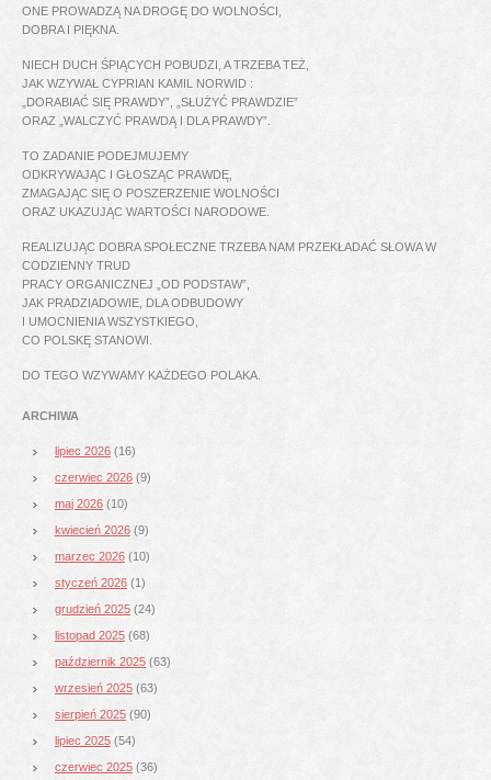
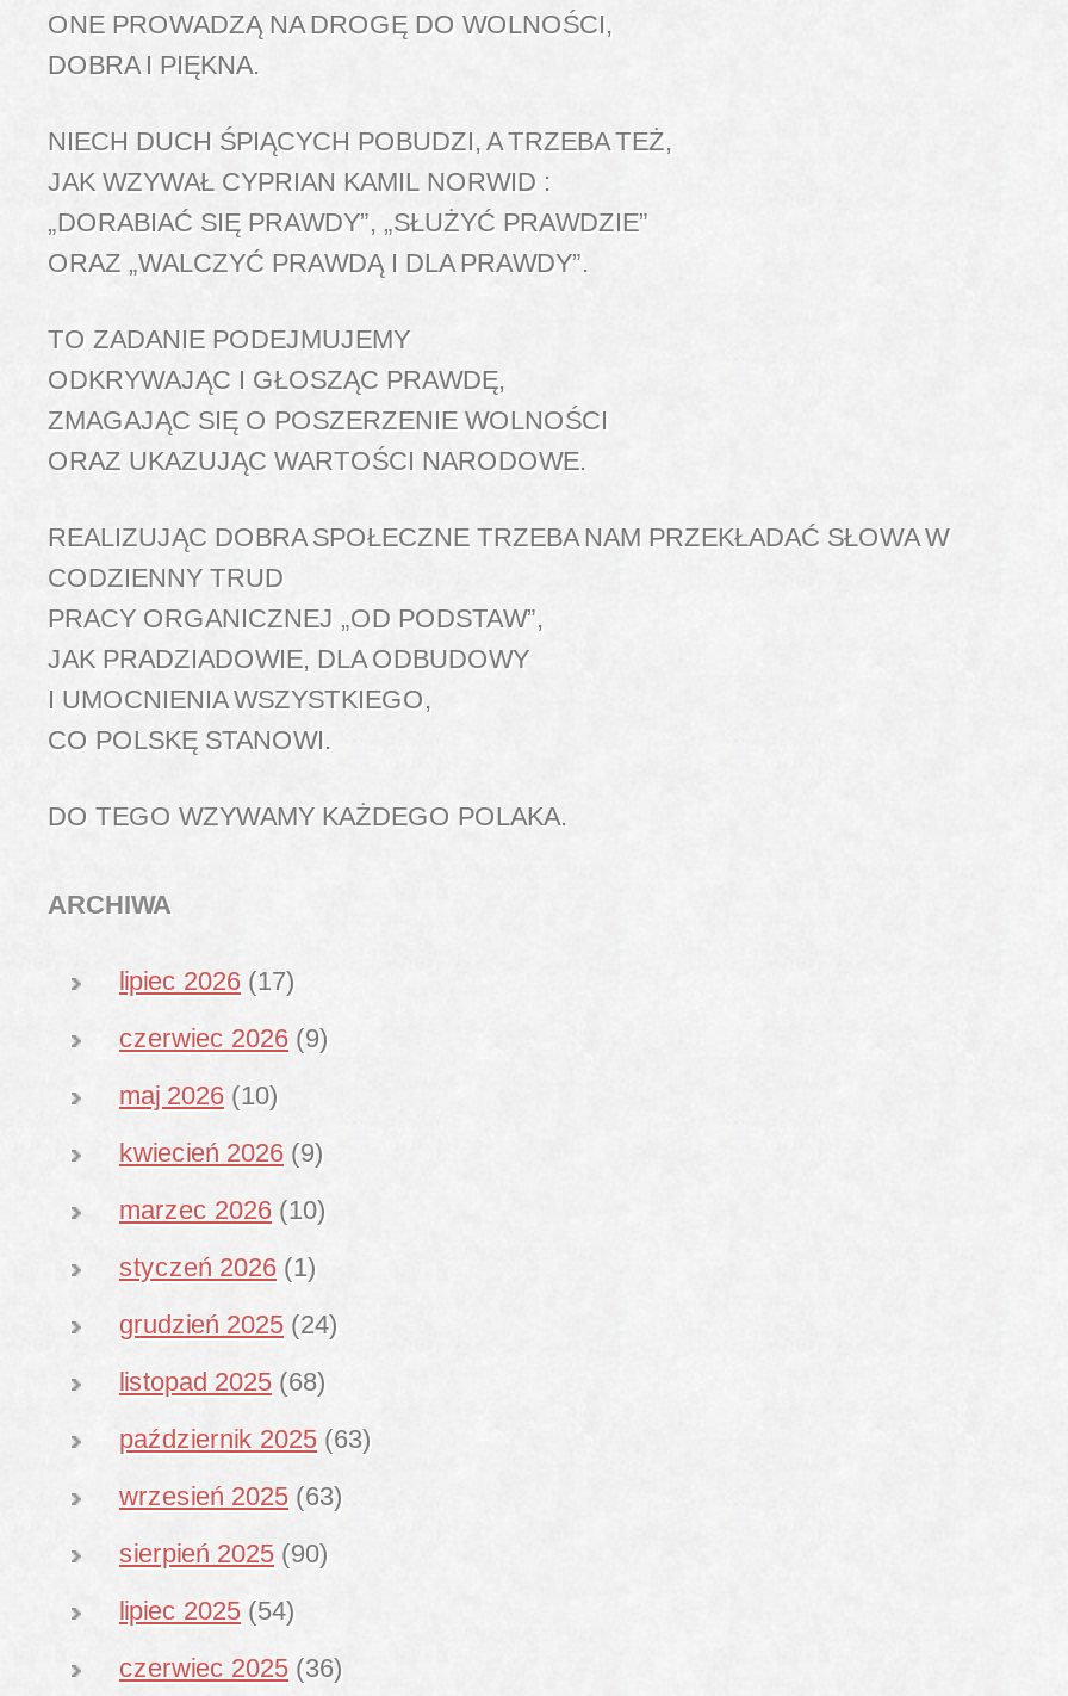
[55,444,136,457] lipiec 2026 (16) -> [119,965,296,994] lipiec 2026 (17)

